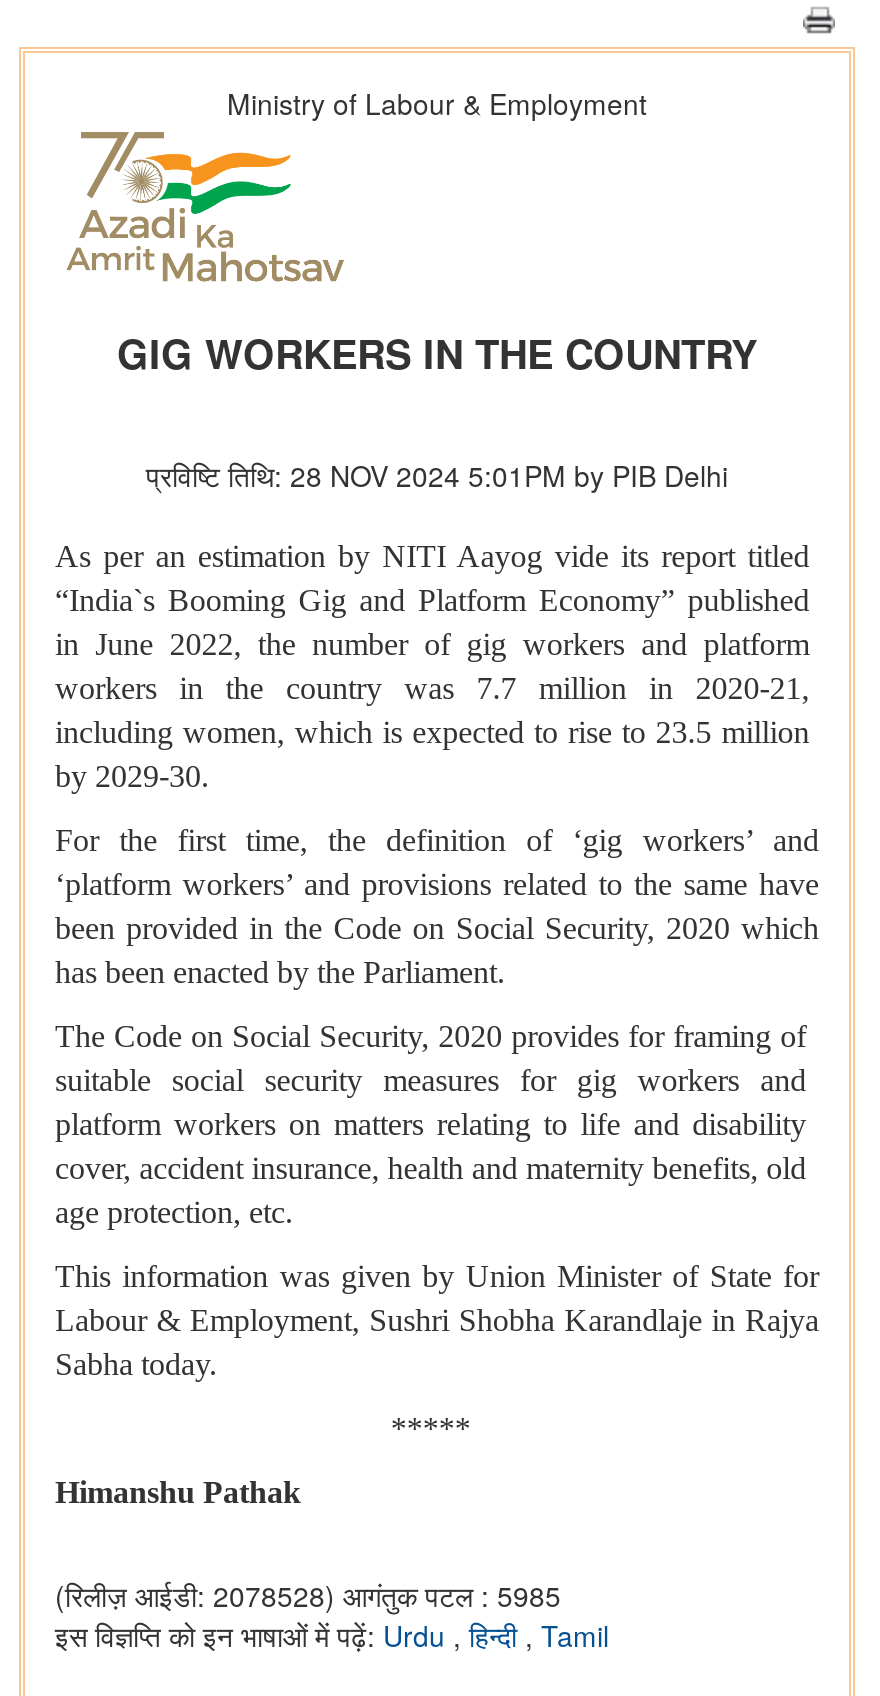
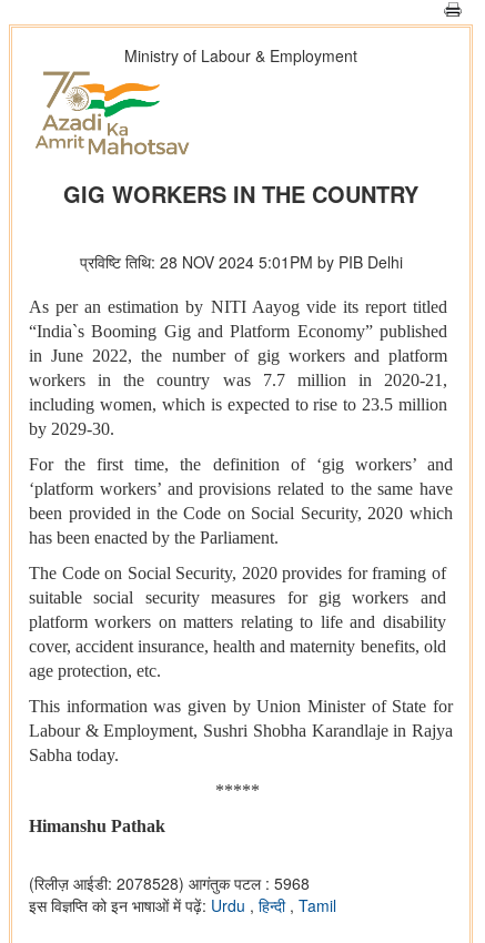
[55,1576,561,1616] (रिलीज़ आईडी: 2078528) आगंतुक पटल : 5985 -> [29,872,310,895] (रिलीज़ आईडी: 2078528) आगंतुक पटल : 5968

